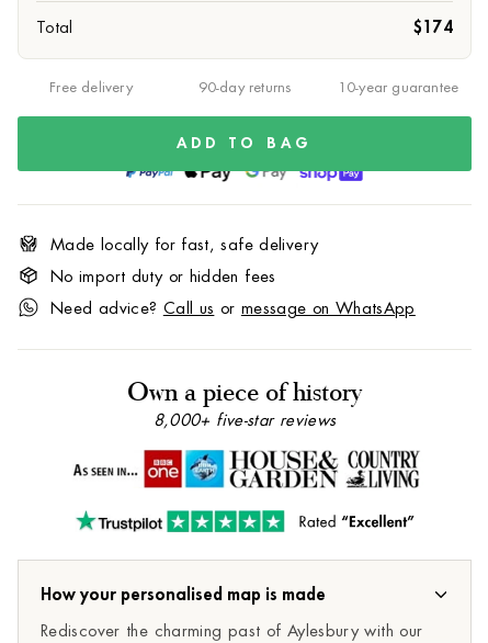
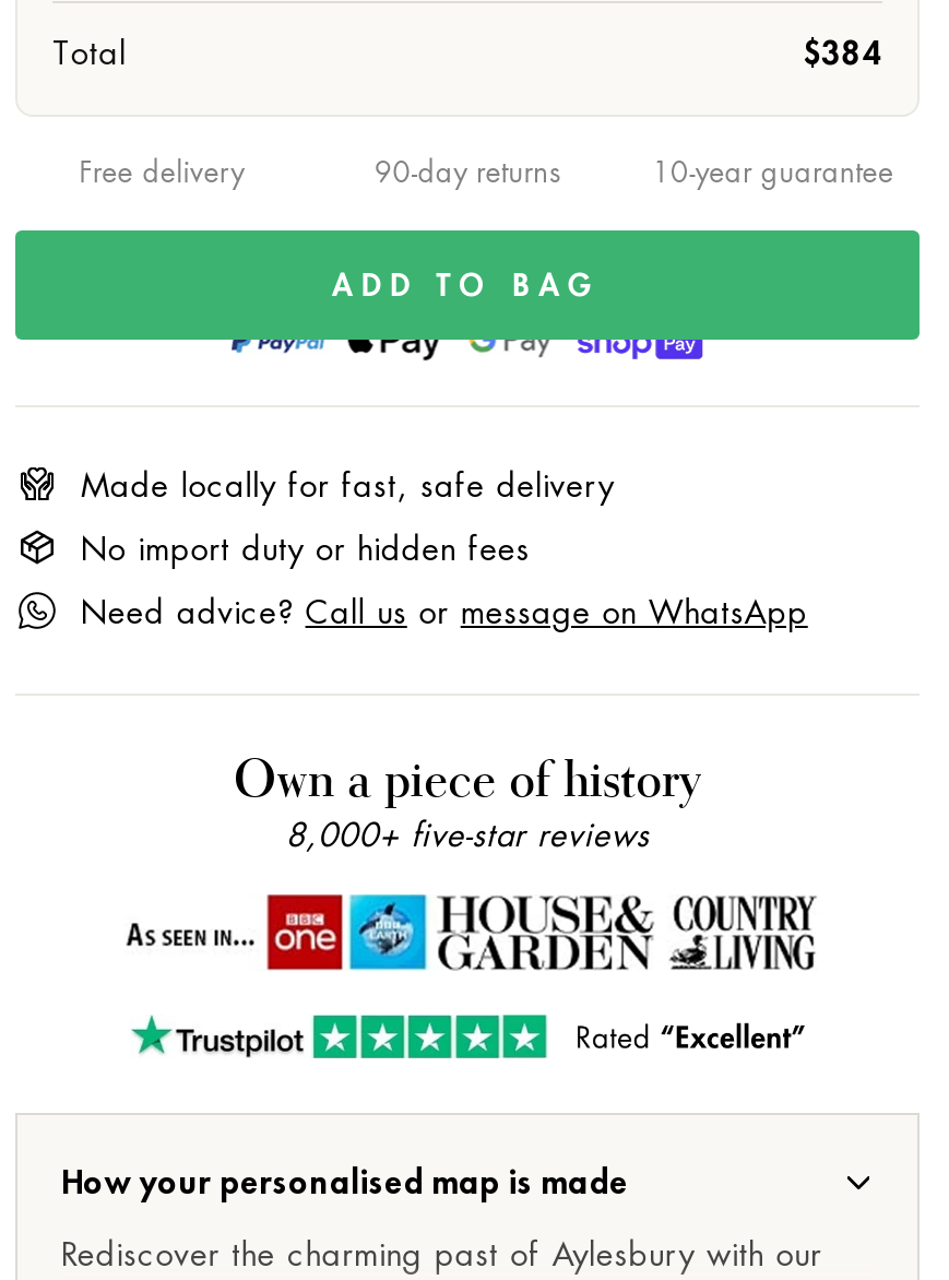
[413,20,453,36] $174 -> [803,39,882,72] $384

